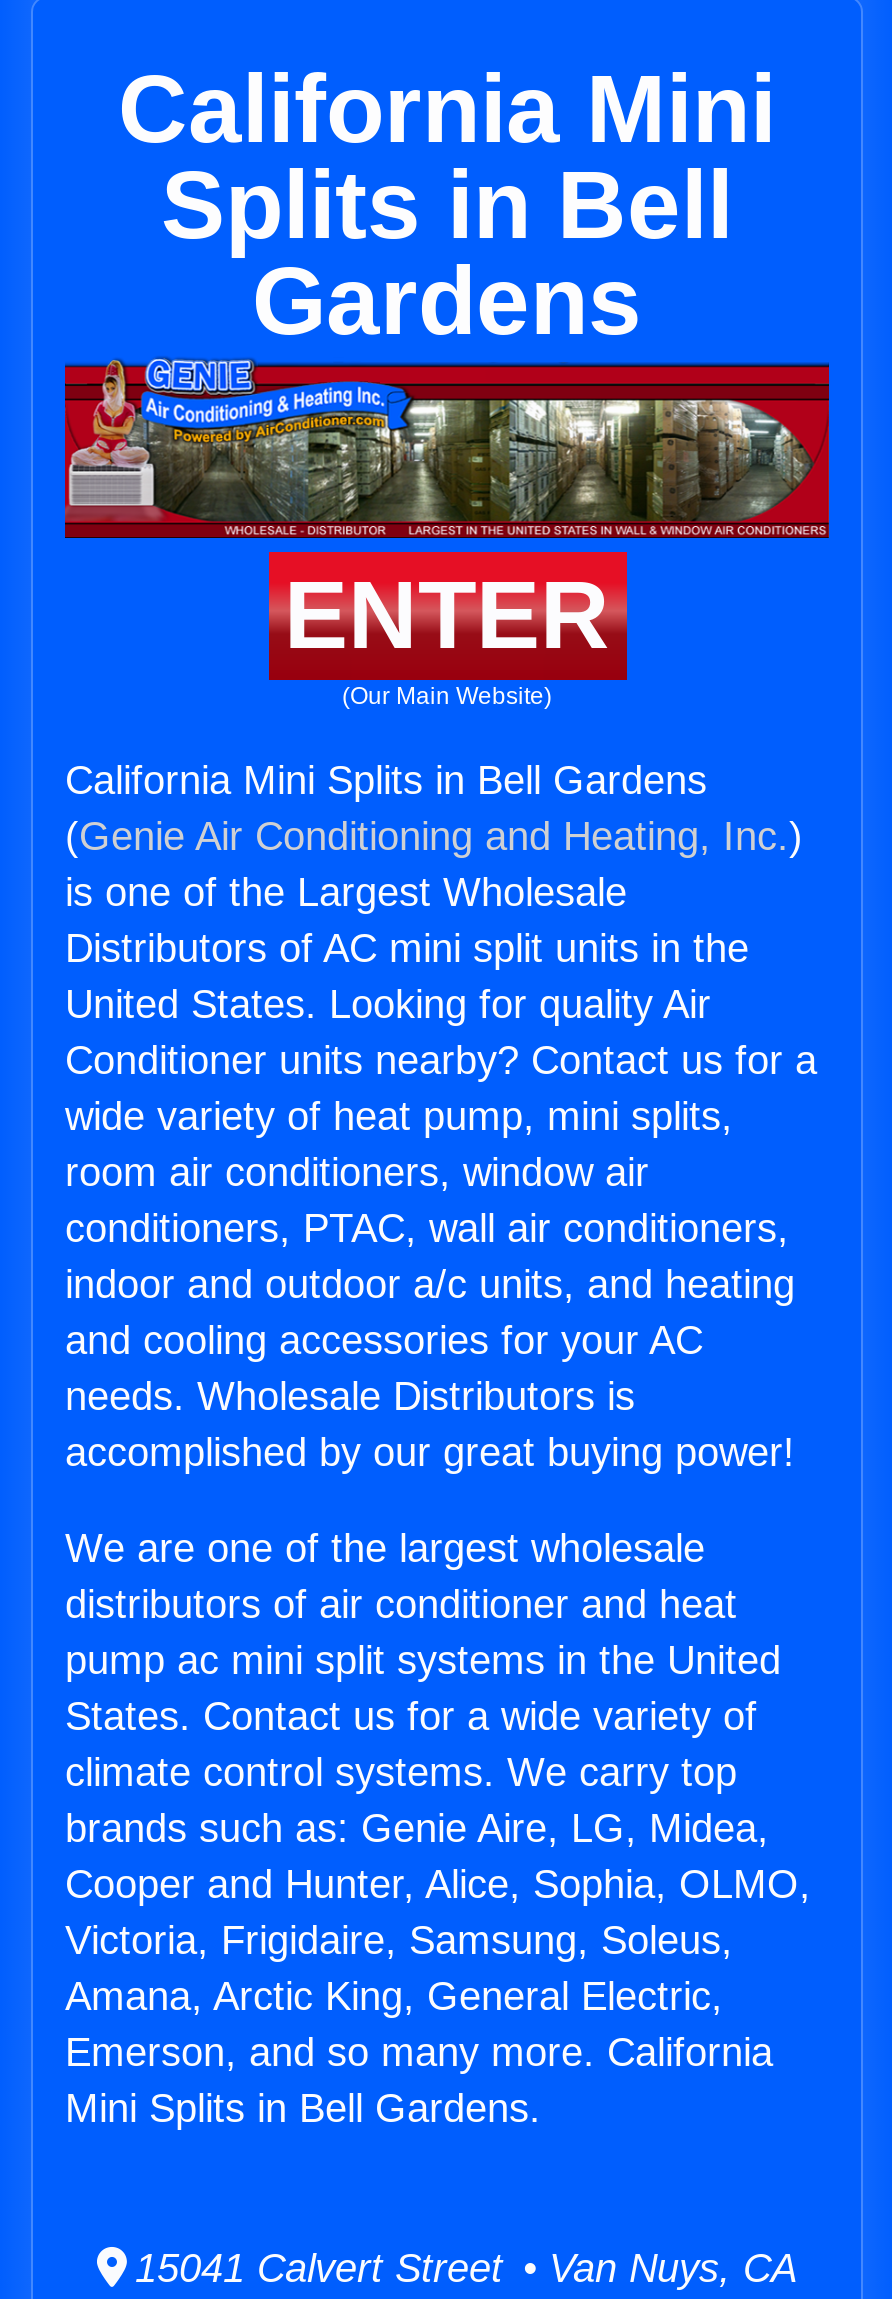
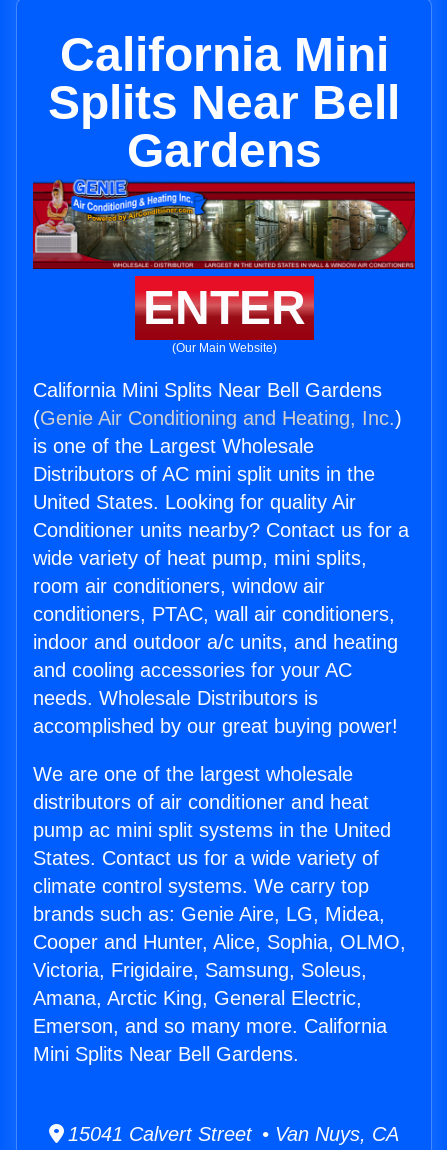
[161,152,733,258] Splits in Bell -> [48,76,400,129] Splits Near Bell
[65,758,707,802] California Mini Splits in Bell Gardens -> [33,379,382,401] California Mini Splits Near Bell Gardens
[65,2086,541,2130] Mini Splits in Bell Gardens. -> [33,1043,299,1065] Mini Splits Near Bell Gardens.

